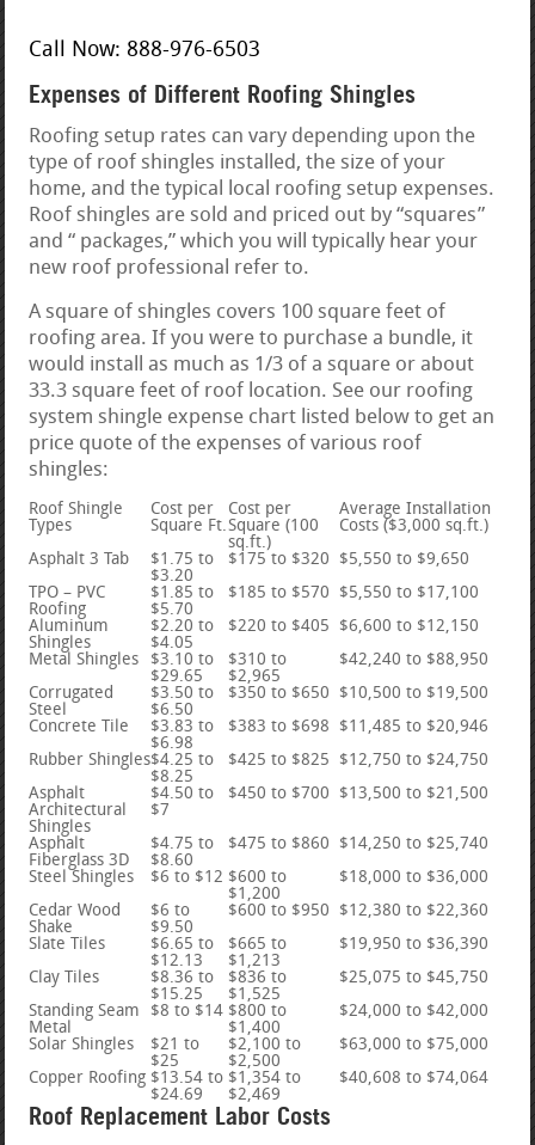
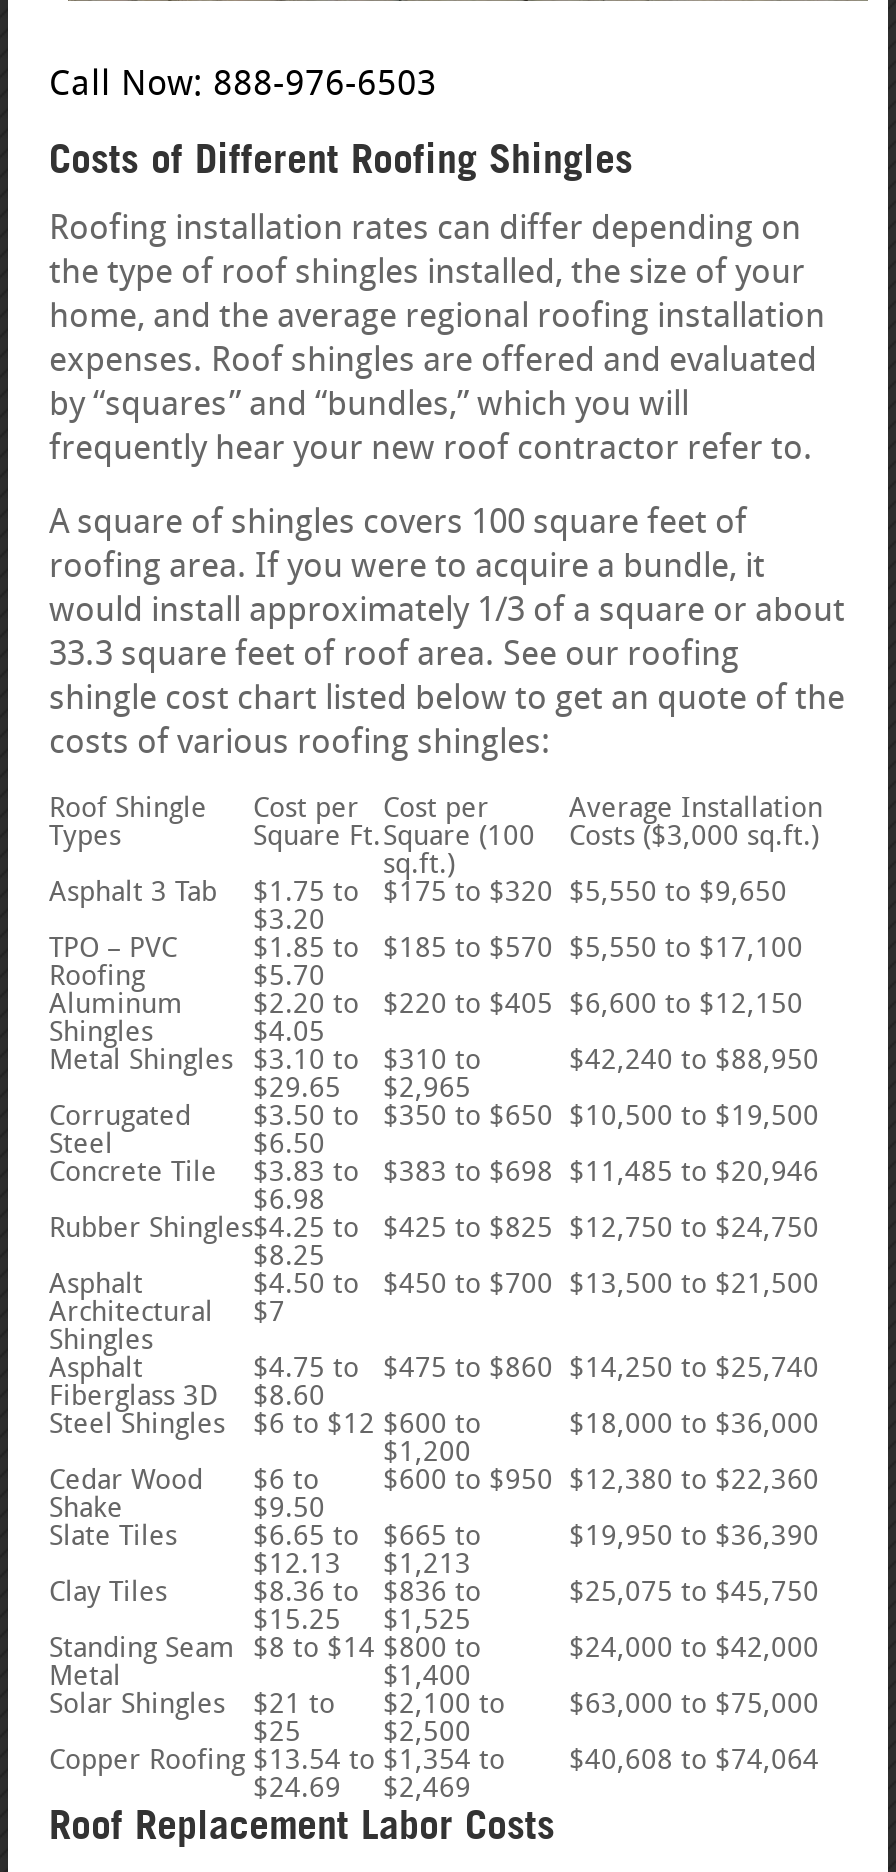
[29,81,416,109] Expenses of Different Roofing Shingles -> [49,135,633,183] Costs of Different Roofing Shingles
[29,127,495,279] Roofing setup rates can vary depending upon the | type of roof shingles installed, the size of your | home, and the typical local roofing setup expenses. | Roof shingles are sold and priced out by “squares” | and “ packages,” which you will typically hear your | new roof professional refer to. -> [49,213,825,467] Roofing installation rates can differ depending on | the type of roof shingles installed, the size of your | home, and the average regional roofing installation | expenses. Roof shingles are offered and evaluated | by “squares” and “bundles,” which you will | frequently hear your new roof contractor refer to.
[29,329,495,481] roofing area. If you were to purchase a bundle, it | would install as much as 1/3 of a square or about | 33.3 square feet of roof location. See our roofing | system shingle expense chart listed below to get an | price quote of the expenses of various roof | shingles: -> [49,551,845,761] roofing area. If you were to acquire a bundle, it | would install approximately 1/3 of a square or about | 33.3 square feet of roof area. See our roofing | shingle cost chart listed below to get an quote of the | costs of various roofing shingles:

